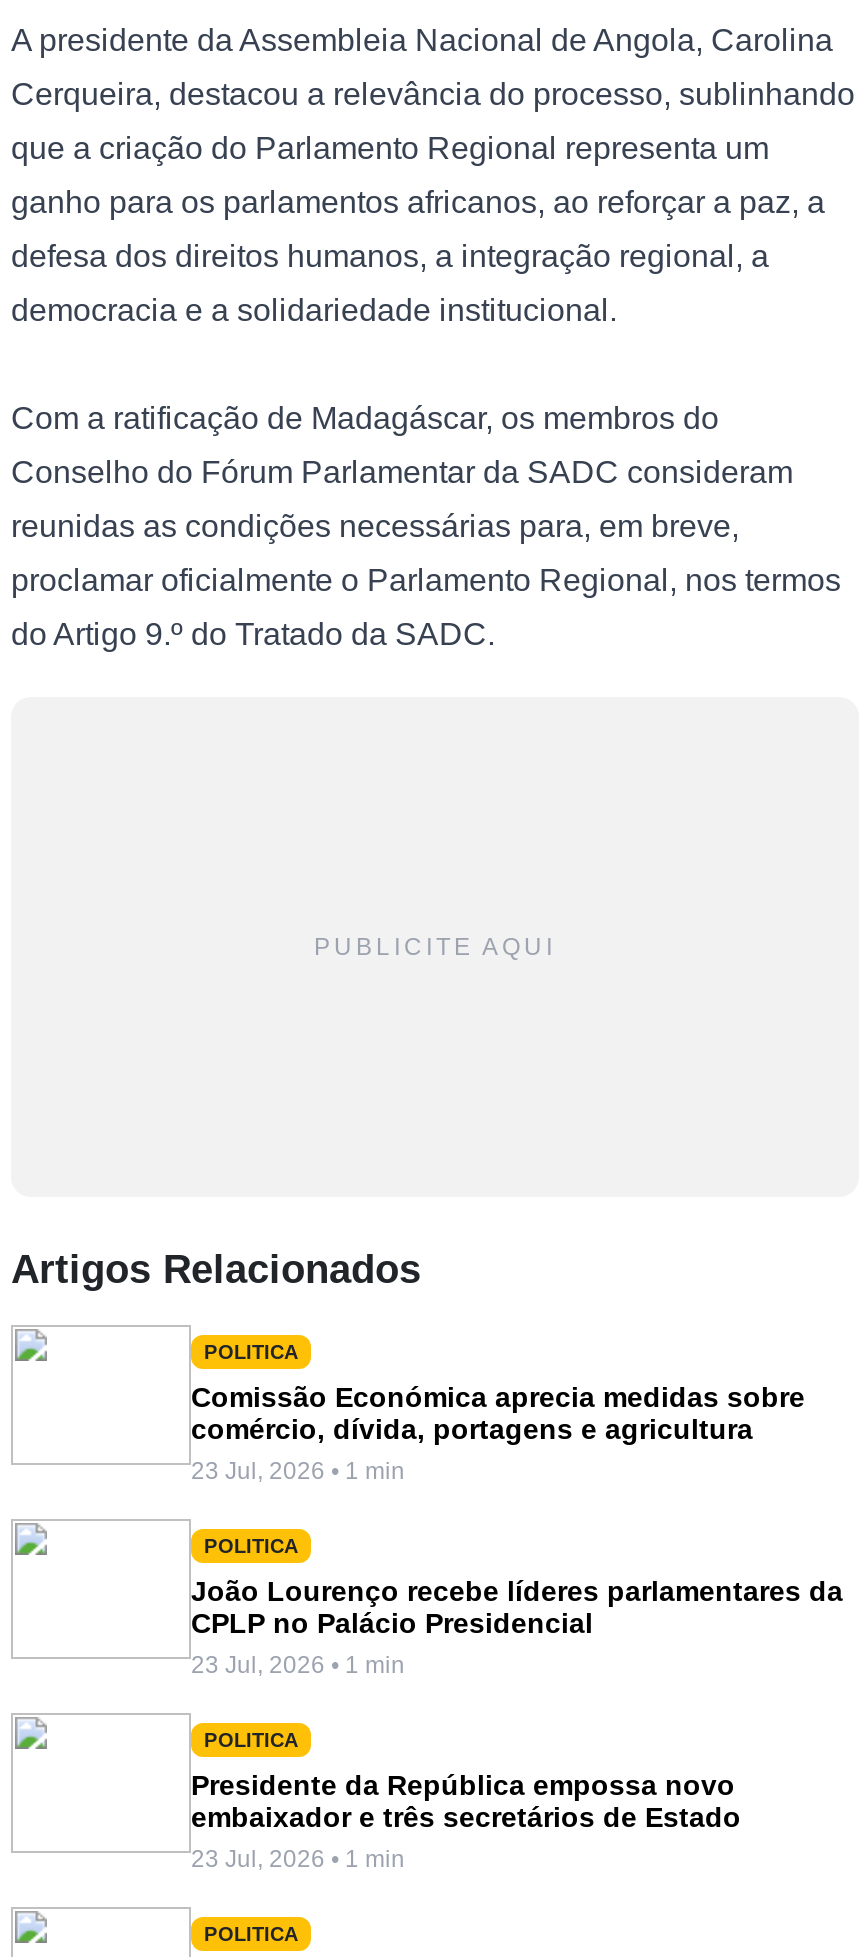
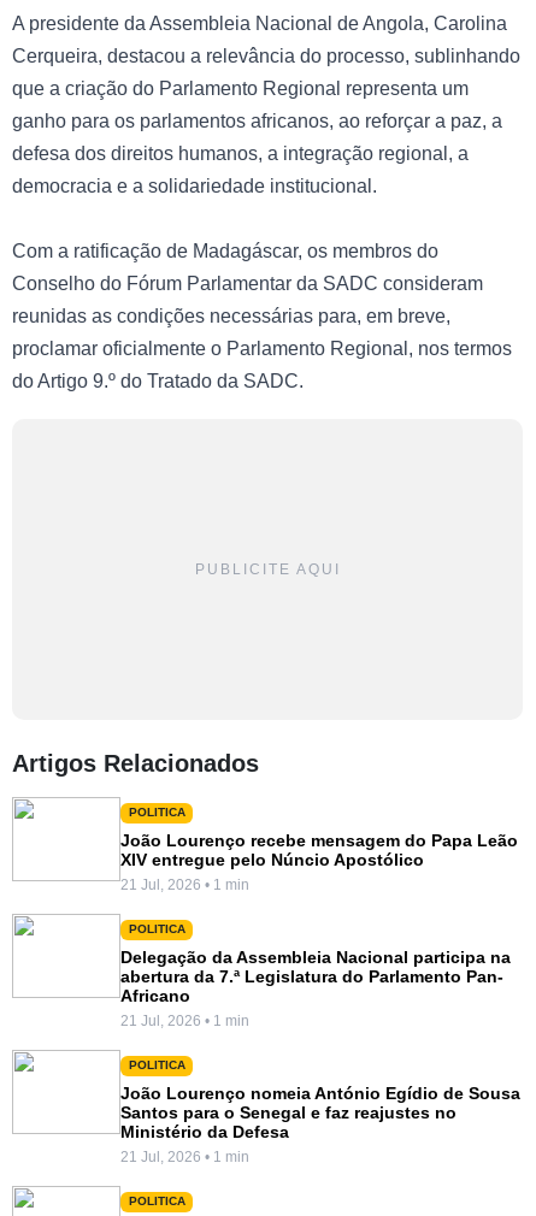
[191,1381,805,1485] Comissão Económica aprecia medidas sobre | comércio, dívida, portagens e agricultura | 23 Jul, 2026 • 1 min -> [120,831,518,893] João Lourenço recebe mensagem do Papa Leão | XIV entregue pelo Núncio Apostólico | 21 Jul, 2026 • 1 min
[191,1575,843,1679] João Lourenço recebe líderes parlamentares da | CPLP no Palácio Presidencial | 23 Jul, 2026 • 1 min -> [120,948,511,1029] Delegação da Assembleia Nacional participa na | abertura da 7.ª Legislatura do Parlamento Pan- | Africano | 21 Jul, 2026 • 1 min
[191,1769,741,1873] Presidente da República empossa novo | embaixador e três secretários de Estado | 23 Jul, 2026 • 1 min -> [120,1084,520,1165] João Lourenço nomeia António Egídio de Sousa | Santos para o Senegal e faz reajustes no | Ministério da Defesa | 21 Jul, 2026 • 1 min

